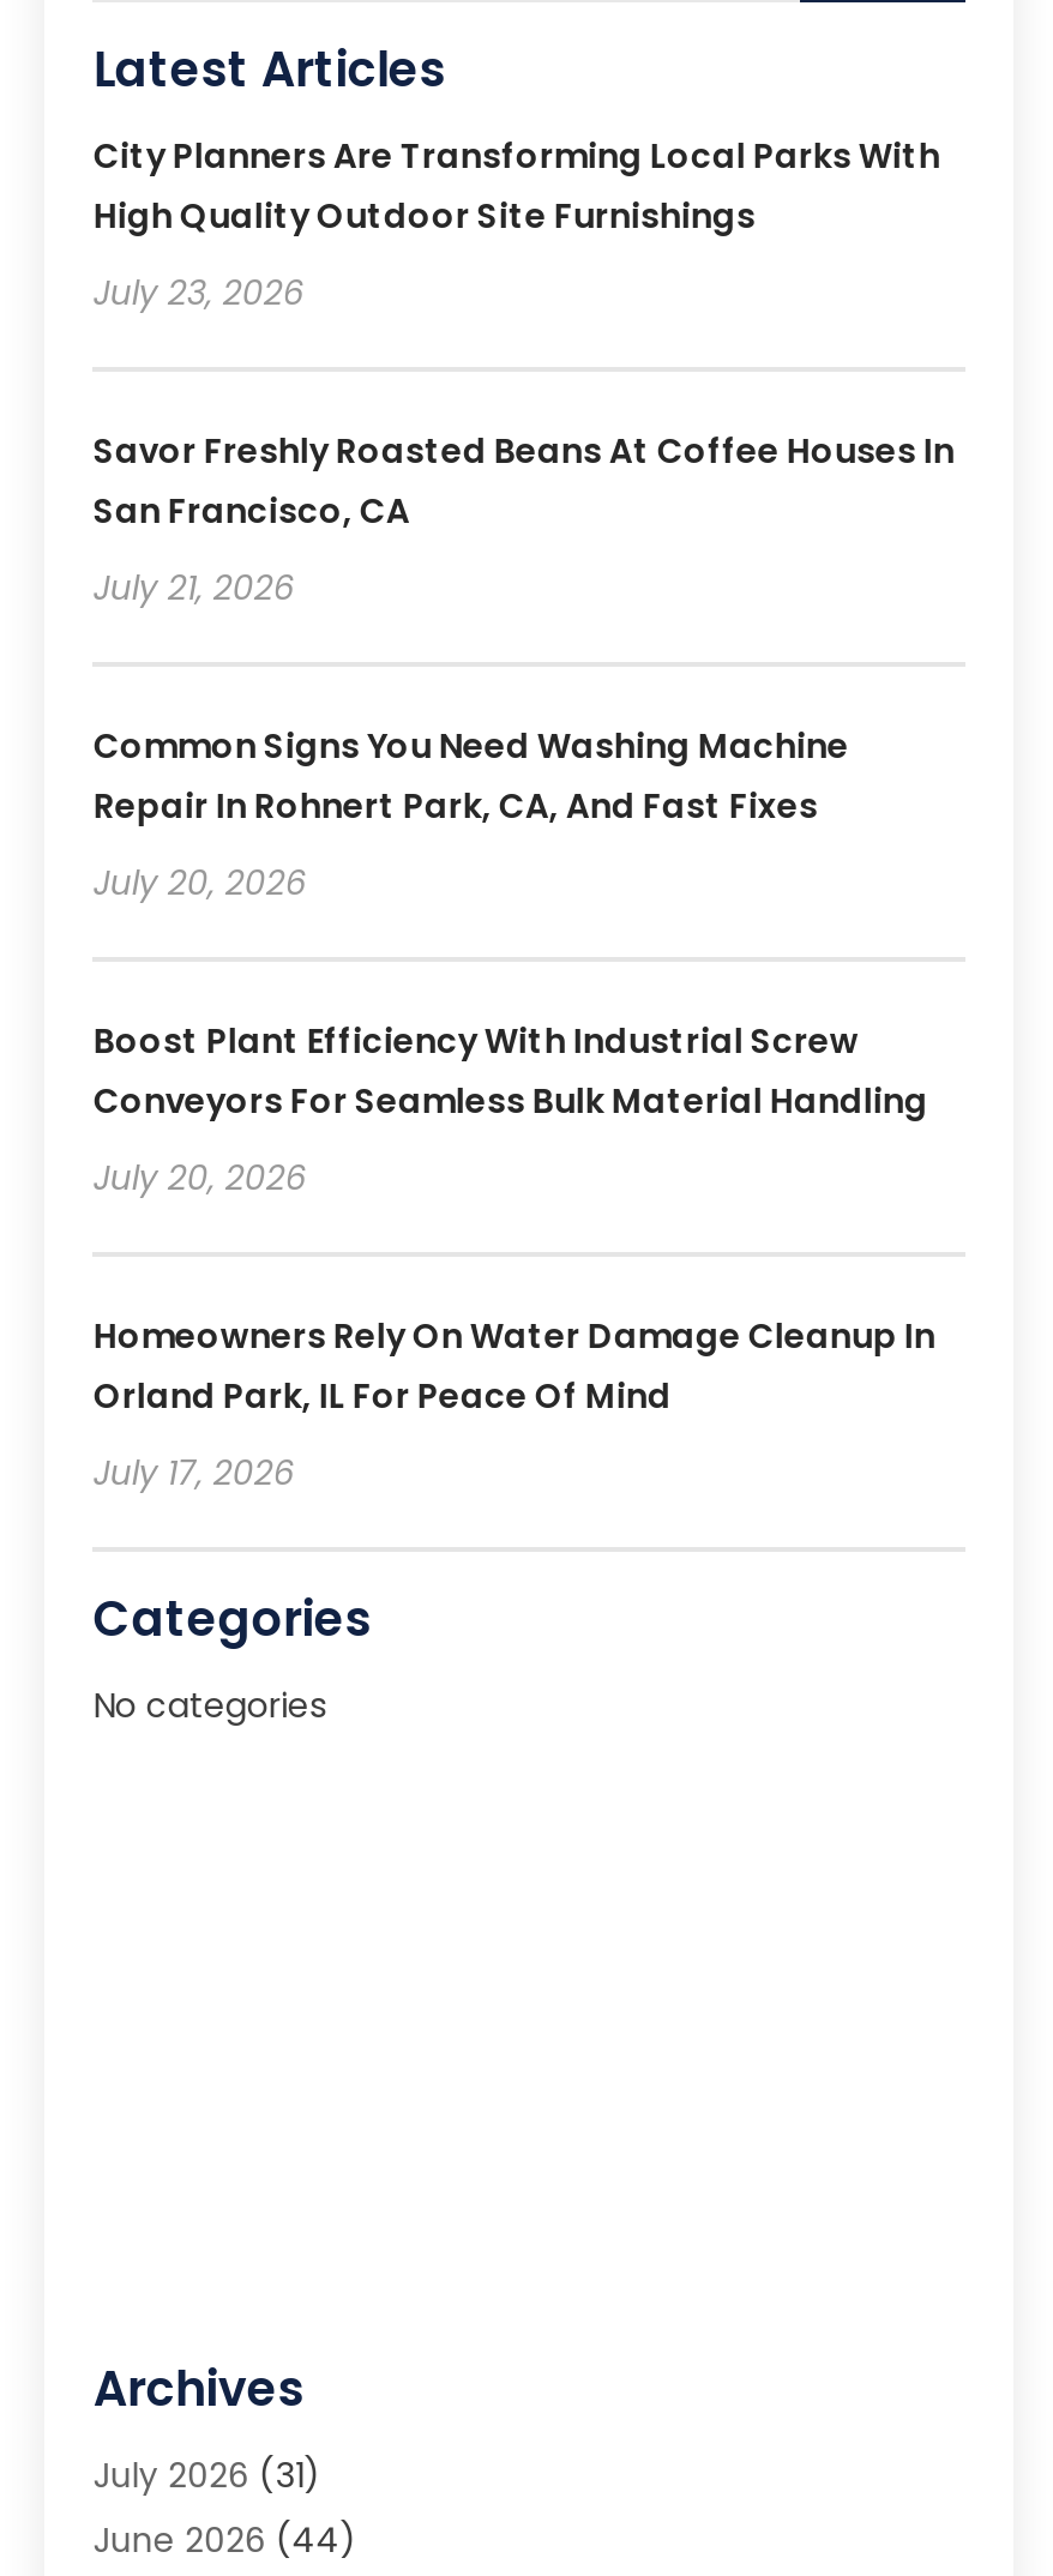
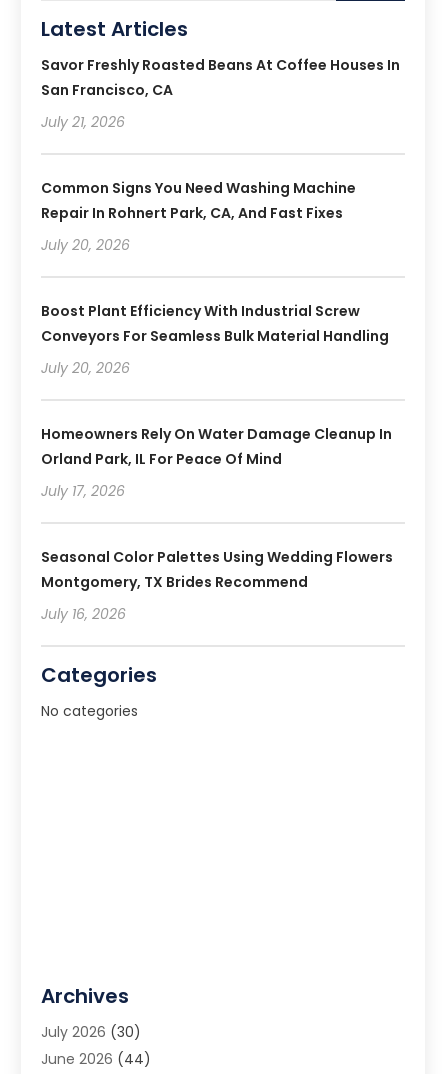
[93,131,940,316] City Planners Are Transforming Local Parks With | High Quality Outdoor Site Furnishings | July 23, 2026 -> none
moved [93,426,954,1496] -> [41,55,400,501]: Savor Freshly Roasted Beans At Coffee Houses In | San Francisco, CA | July 21, 2026 | ... | Orland Park, IL For Peace Of Mind | July 17, 2026
none -> [41,547,393,624] Seasonal Color Palettes Using Wedding Flowers | Montgomery, TX Brides Recommend | July 16, 2026
[93,2450,321,2498] July 2026 (31) -> [41,1022,141,1042] July 2026 (30)

